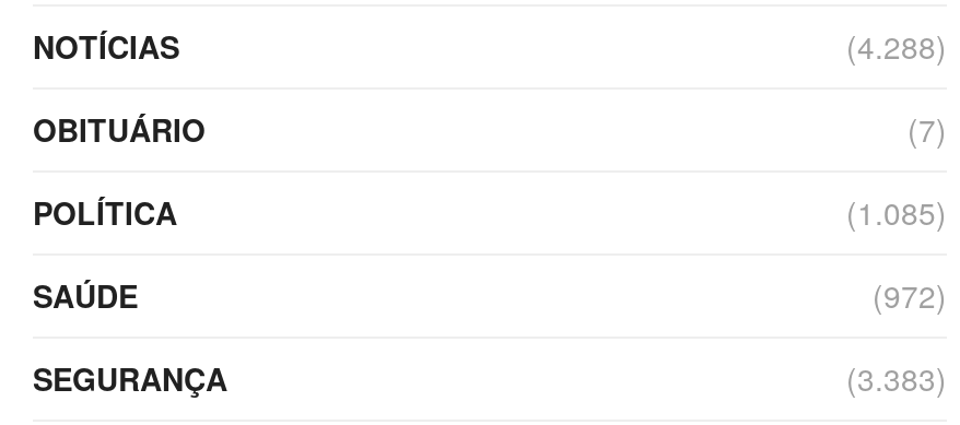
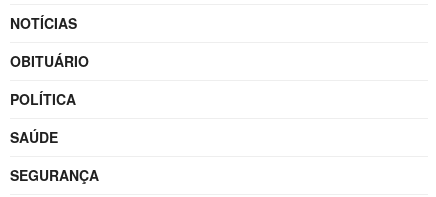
[846,24,947,67] (4.288) -> none
[908,107,947,150] (7) -> none
[846,190,947,233] (1.085) -> none
[873,273,947,316] (972) -> none
[846,356,947,399] (3.383) -> none

